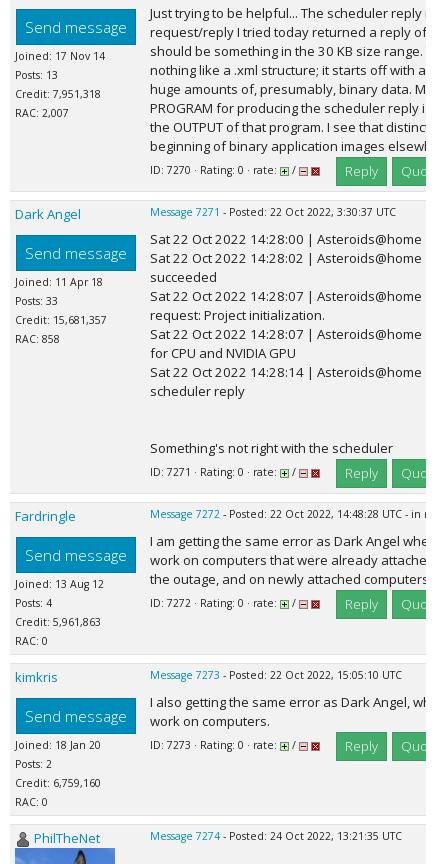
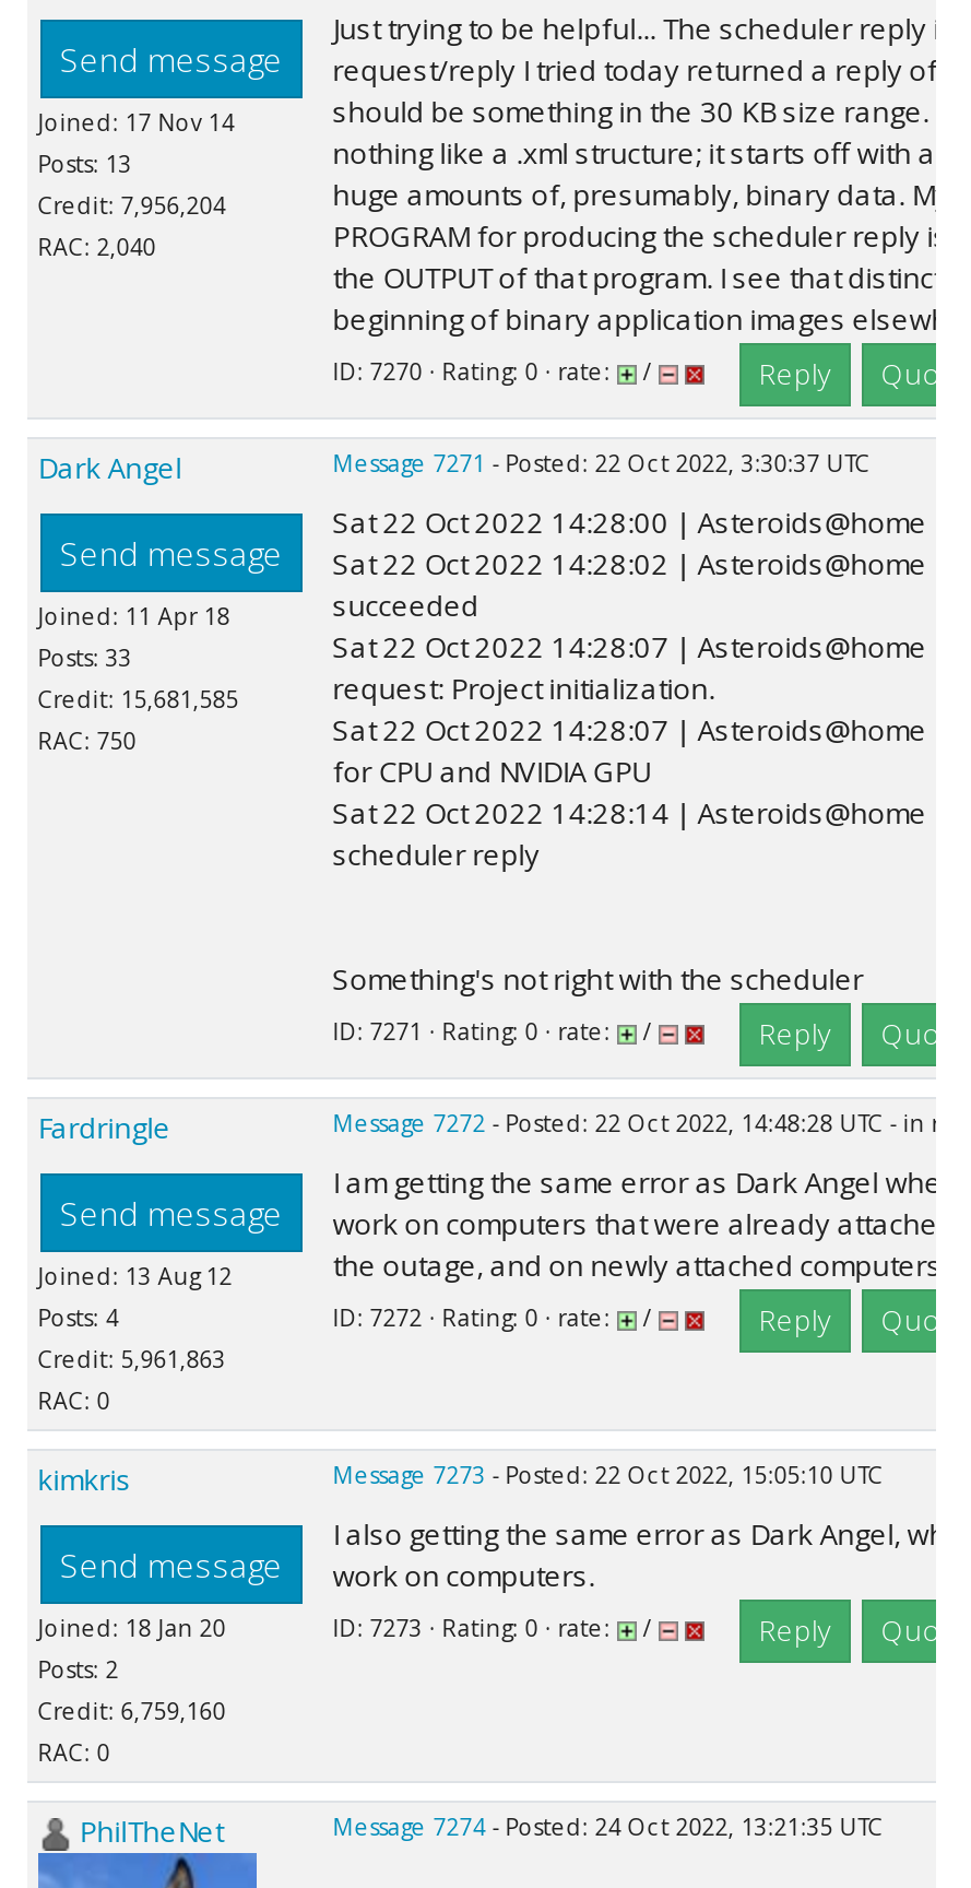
[15,87,101,101] Credit: 7,951,318 -> [38,191,226,221] Credit: 7,956,204
[15,106,69,120] RAC: 2,007 -> [38,232,156,263] RAC: 2,040
[15,313,107,327] Credit: 15,681,357 -> [38,684,239,715] Credit: 15,681,585
[15,332,60,346] RAC: 858 -> [38,726,136,757] RAC: 750

